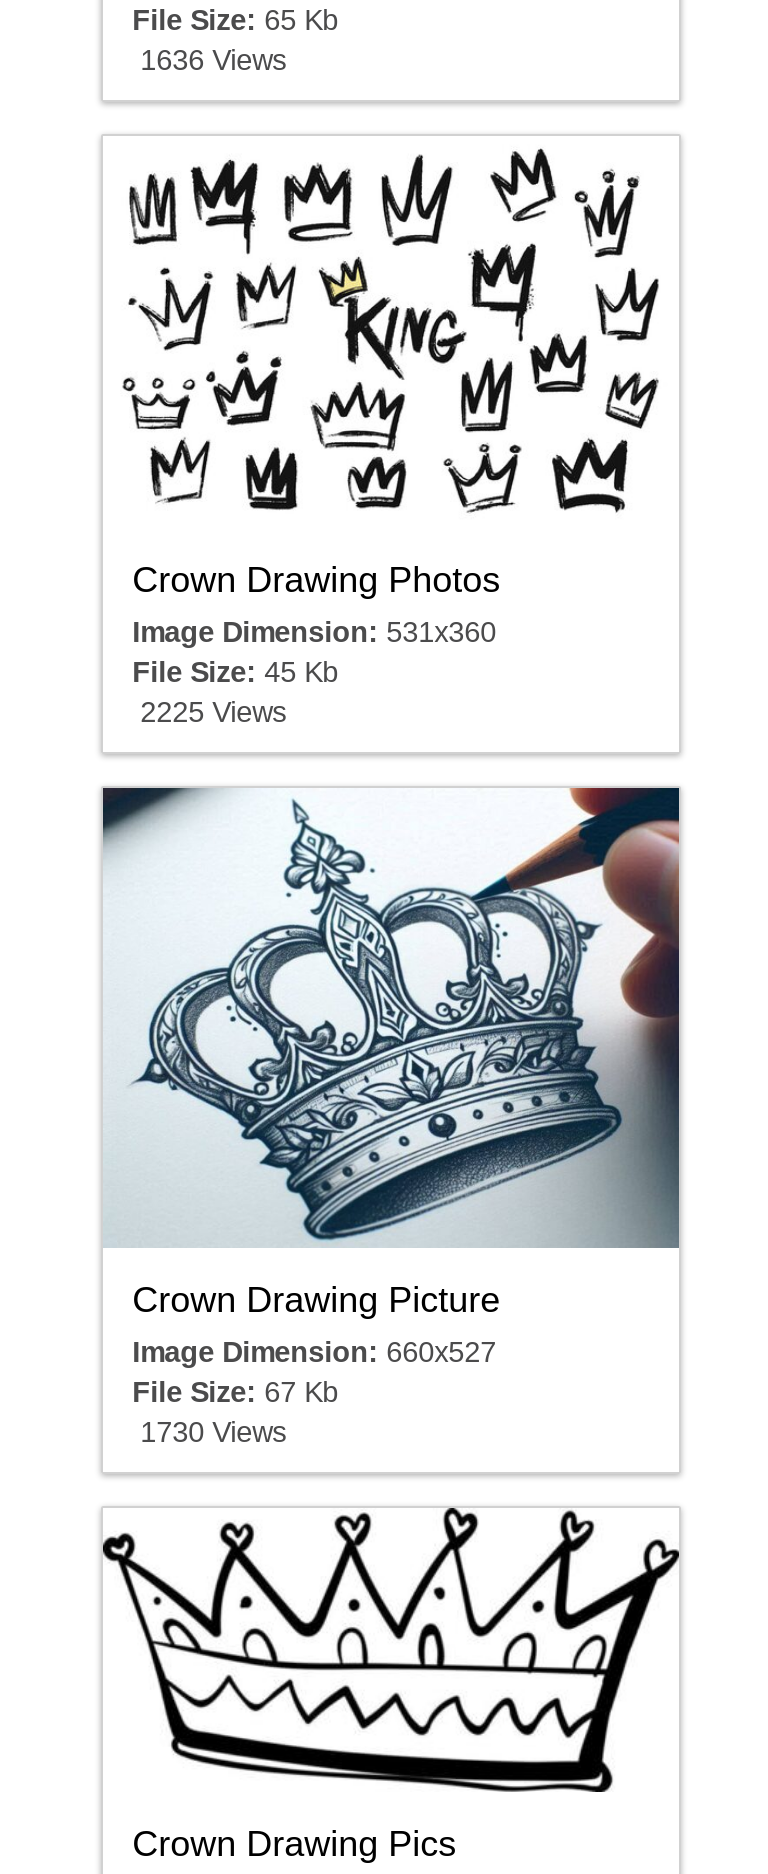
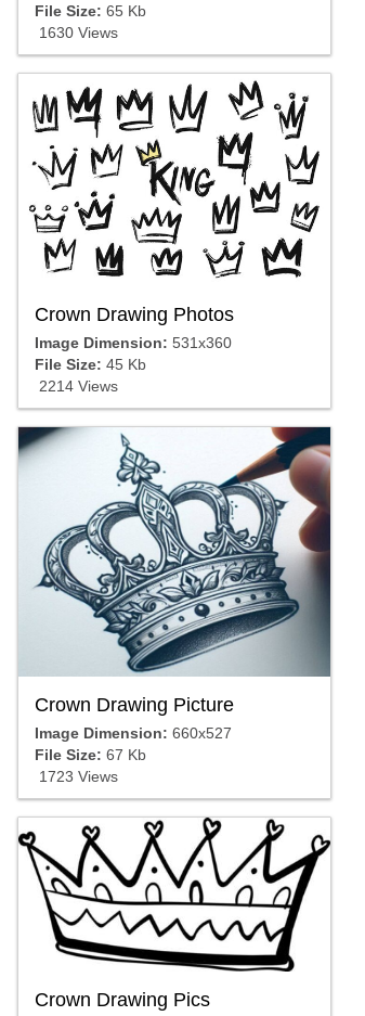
[132,44,286,76] 1636 Views -> [34,24,118,41] 1630 Views
[132,695,286,727] 2225 Views -> [34,377,118,394] 2214 Views
[132,1416,286,1448] 1730 Views -> [34,768,118,785] 1723 Views

